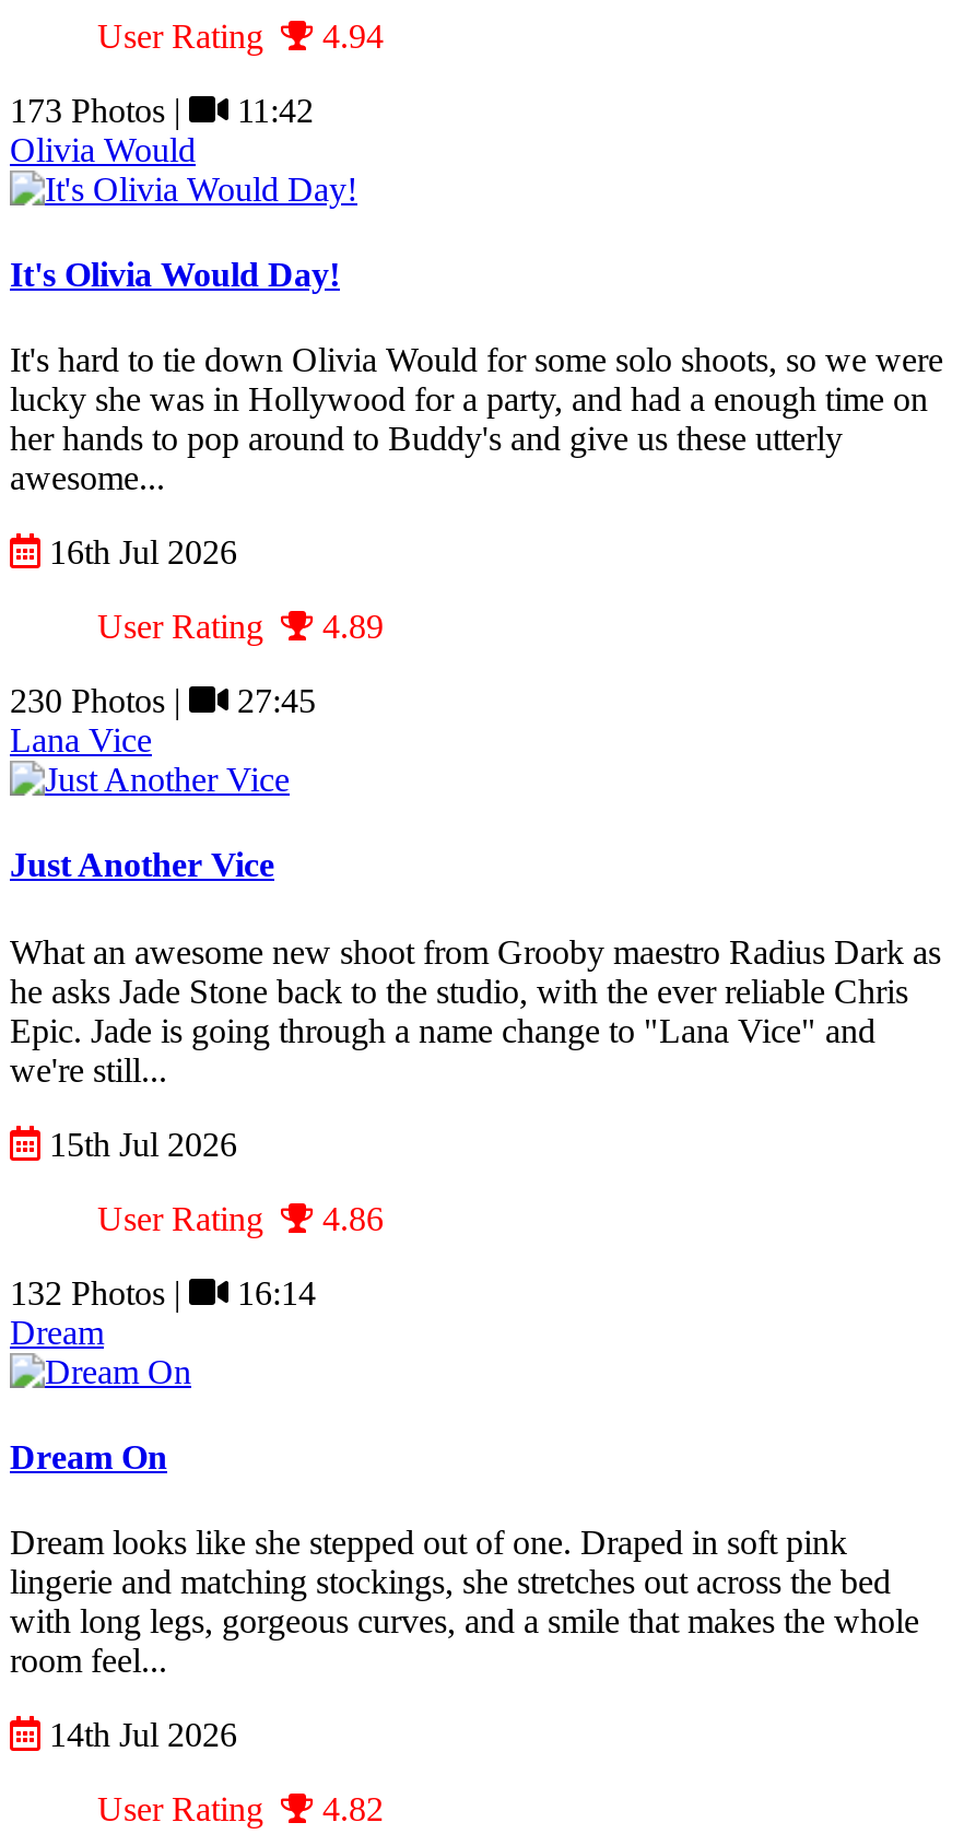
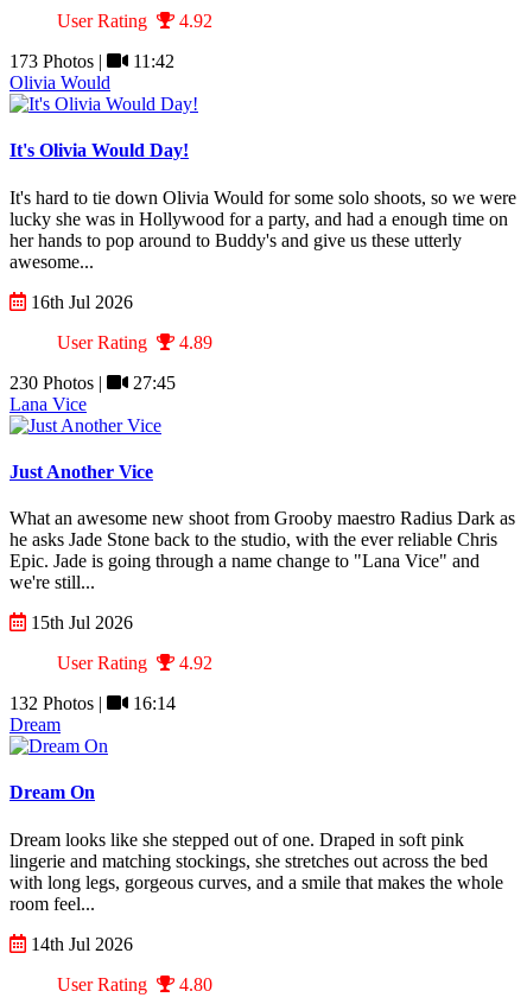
[97,16,384,54] User Rating 4.94 -> [57,11,212,31] User Rating 4.92
[97,1199,384,1236] User Rating 4.86 -> [57,653,212,673] User Rating 4.92
[97,1790,384,1828] User Rating 4.82 -> [57,974,212,994] User Rating 4.80

